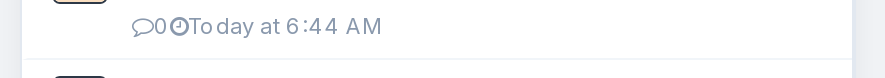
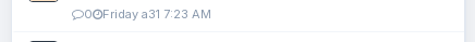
[154,12,382,40] 0 Today at 6:44 AM -> [84,6,211,22] 0 Friday a31 7:23 AM

